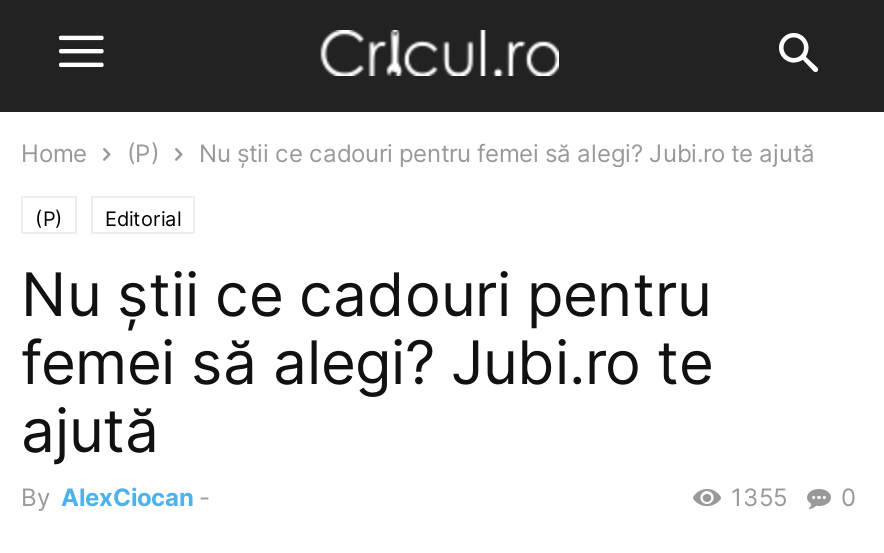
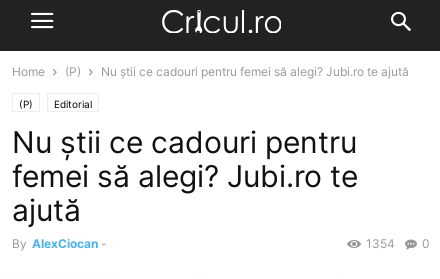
[731,482,857,512] 1355 0 -> [366,236,430,251] 1354 0

